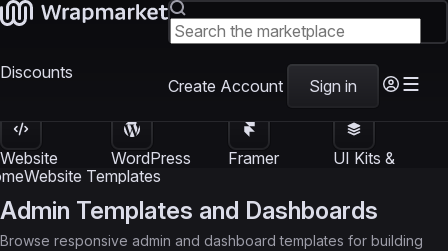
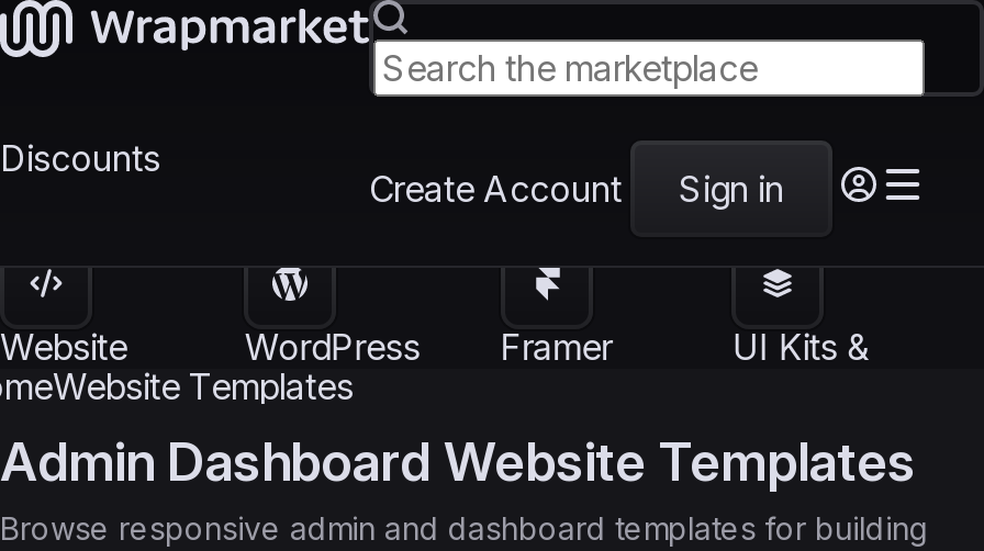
[0,196,378,225] Admin Templates and Dashboards -> [0,430,916,494] Admin Dashboard Website Templates

